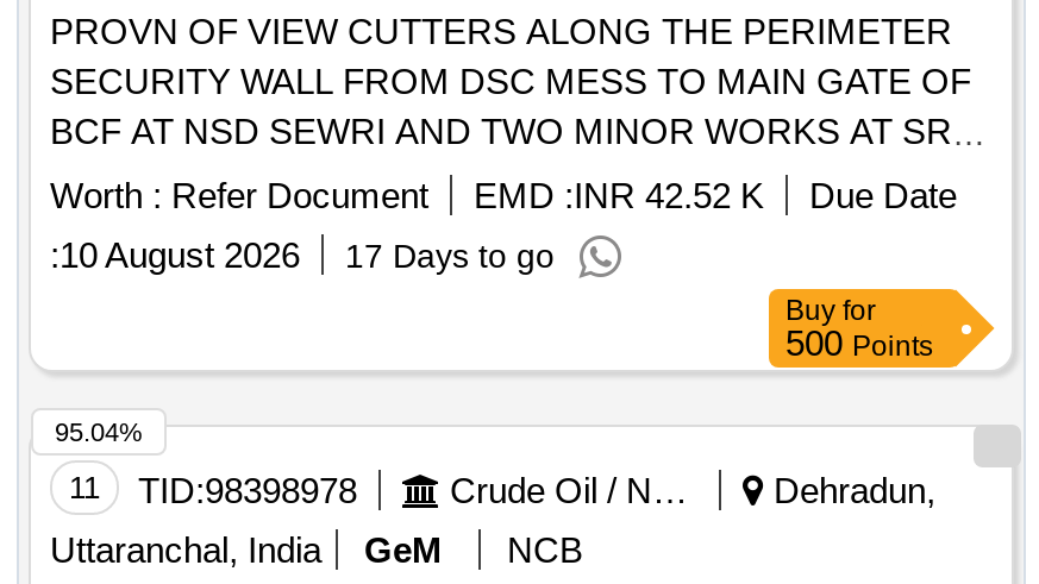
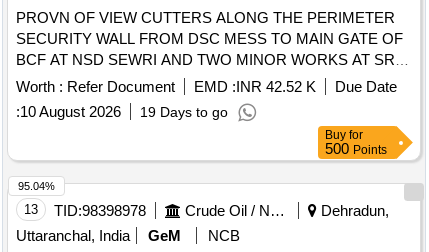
[50,235,555,275] :10 August 2026 17 Days to go -> [16,103,228,120] :10 August 2026 19 Days to go
[69,470,357,511] 11 TID:98398978 -> [24,202,146,219] 13 TID:98398978

